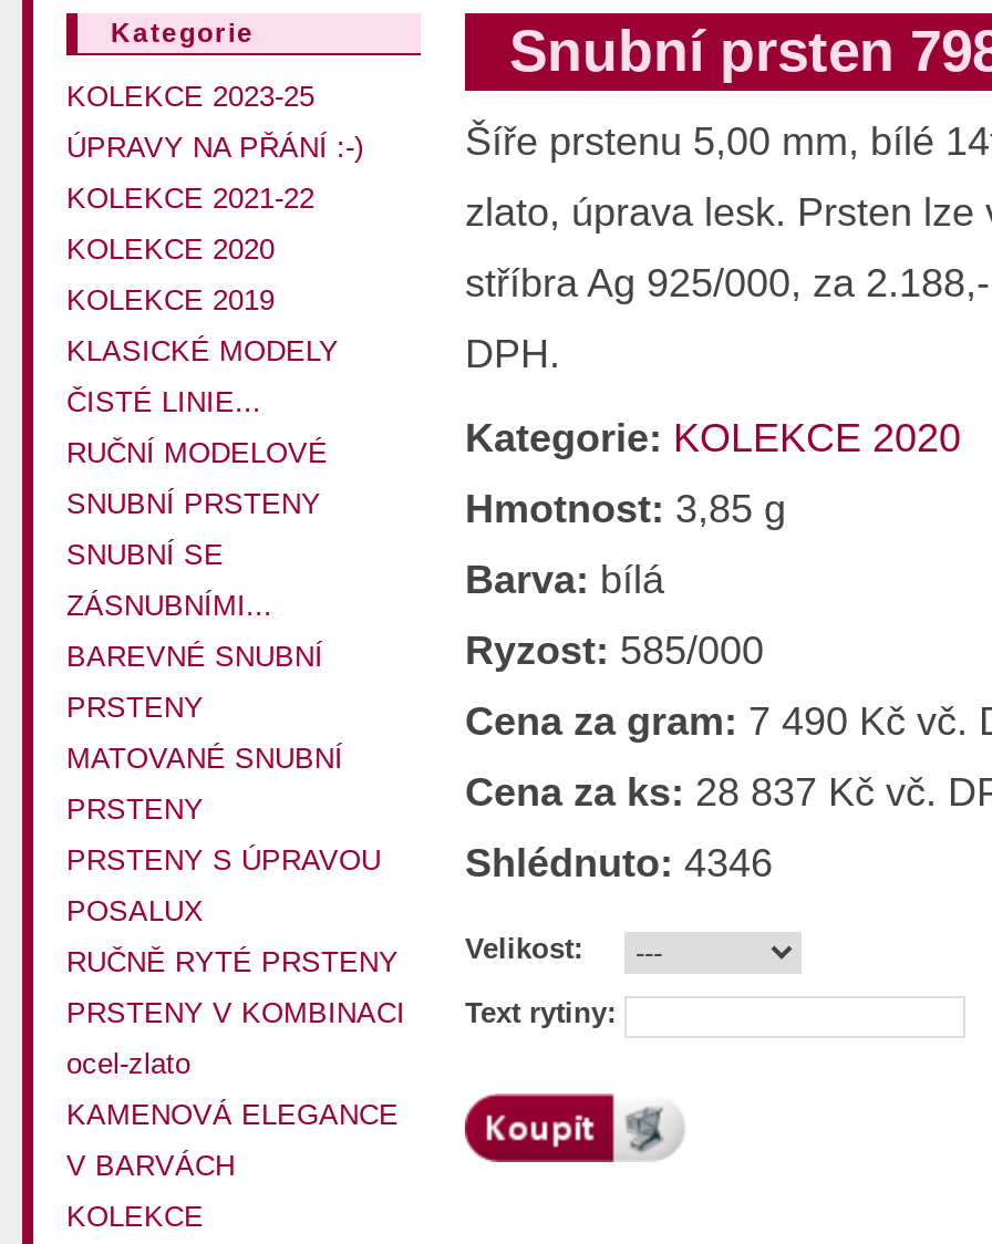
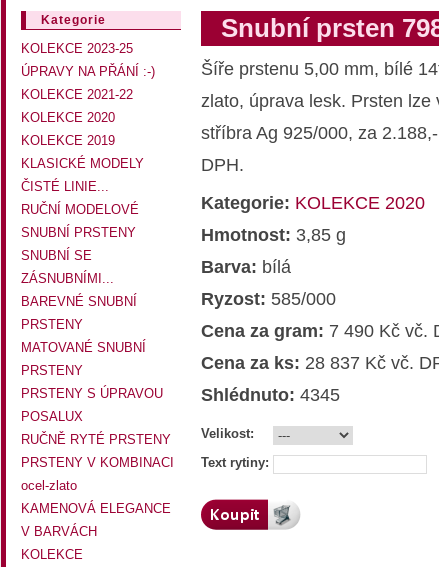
[465,841,773,885] Shlédnuto: 4346 -> [201,385,340,405] Shlédnuto: 4345

